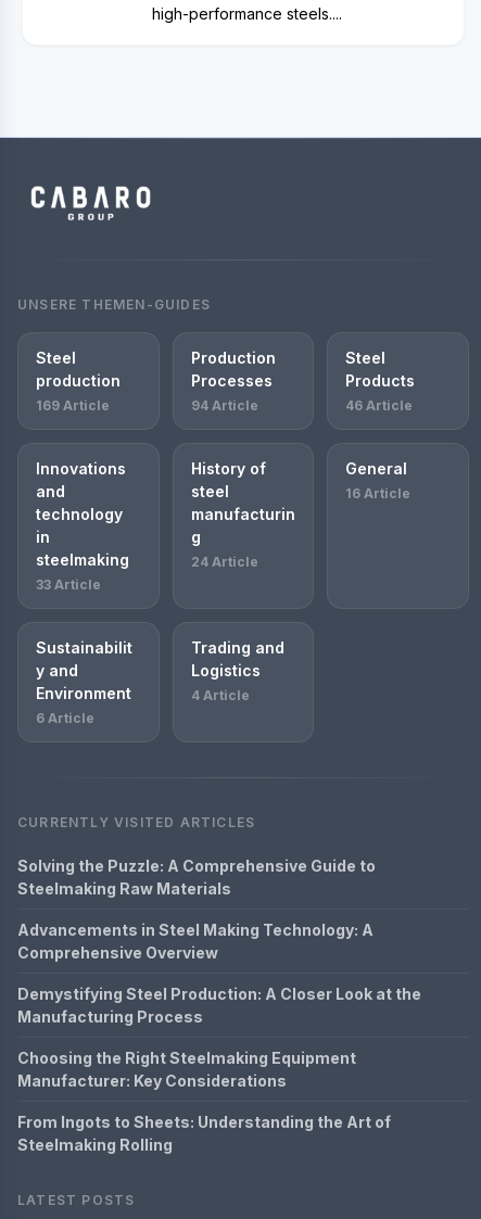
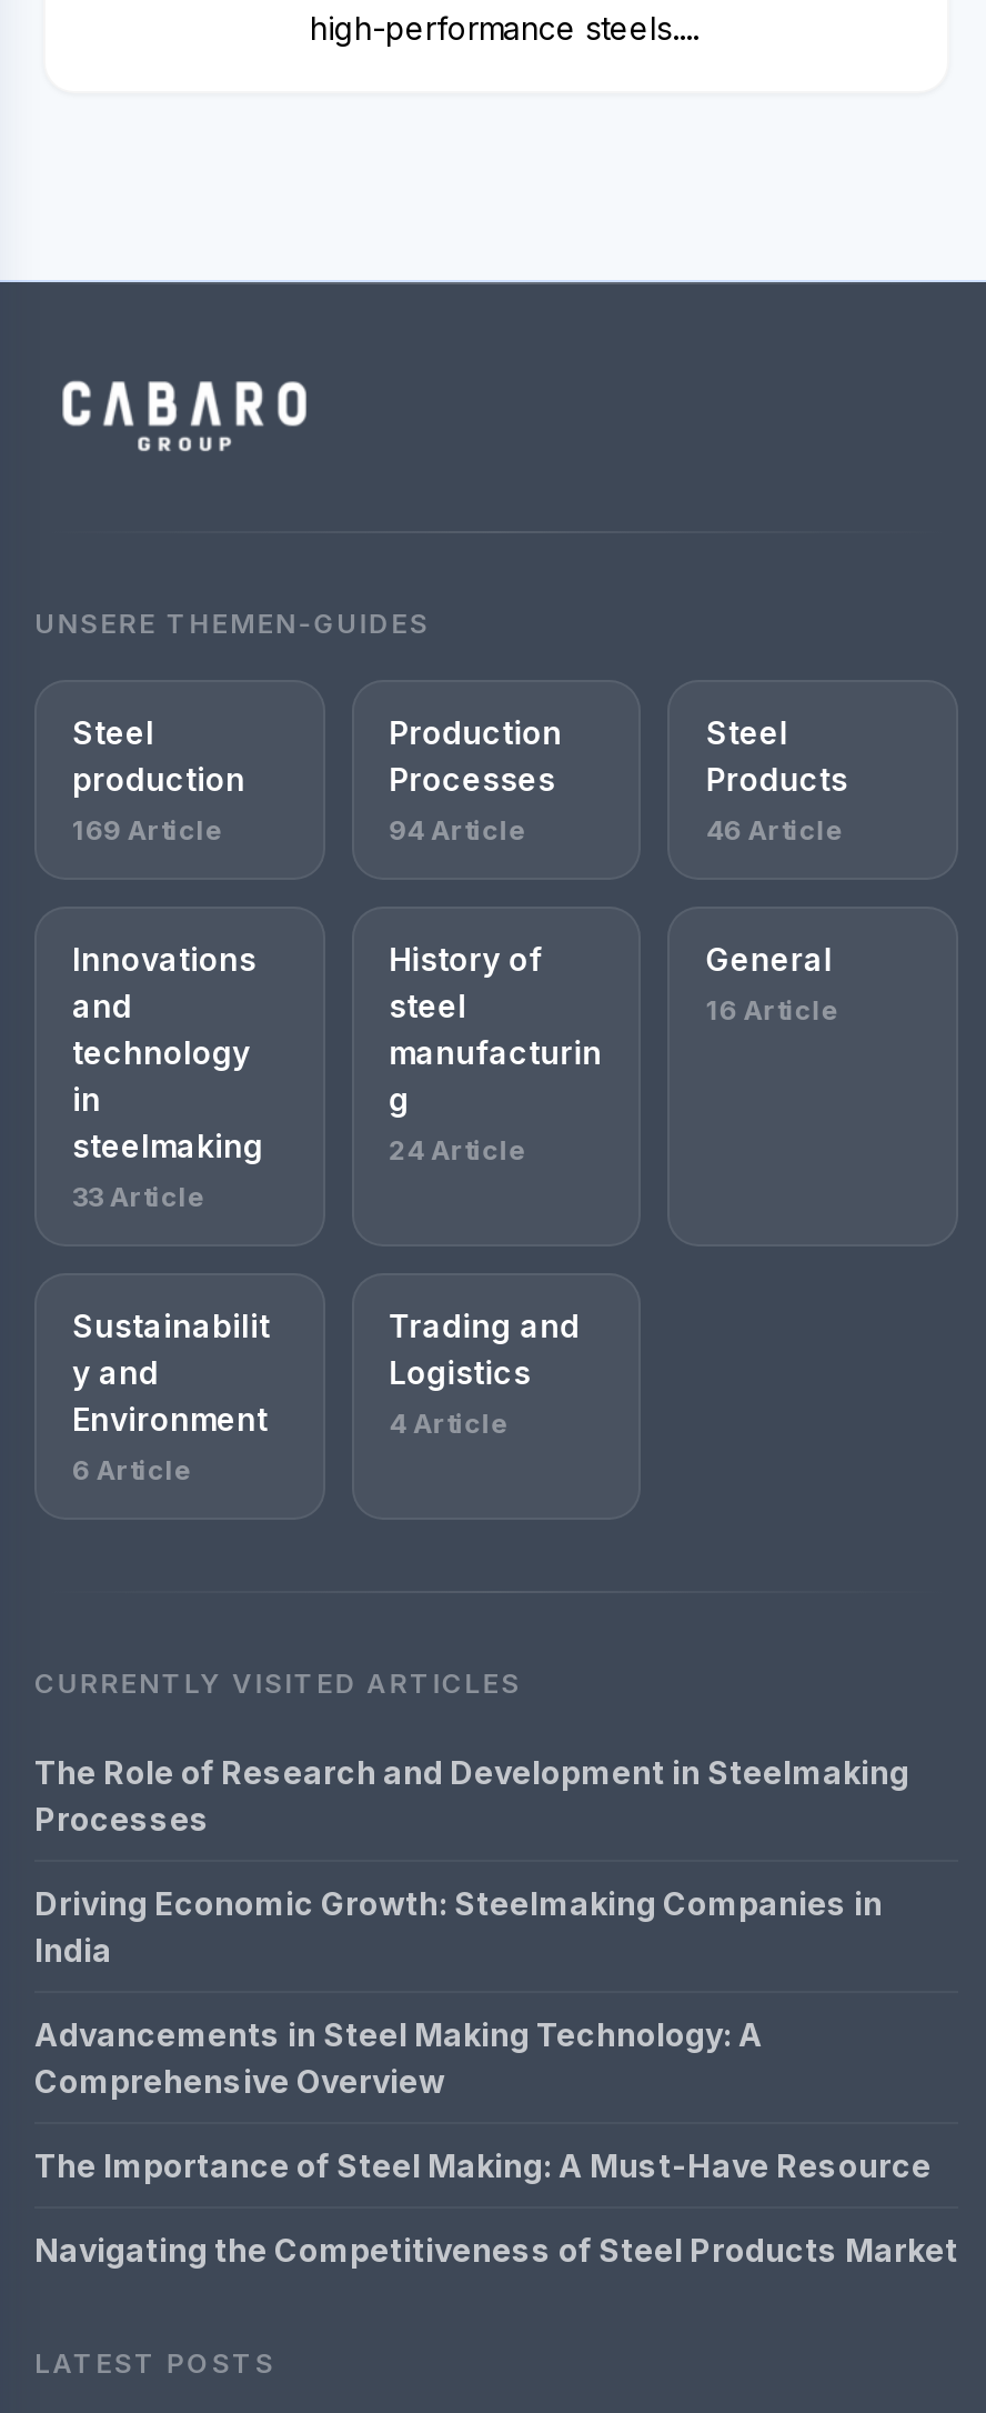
[17,856,376,898] Solving the Puzzle: A Comprehensive Guide to | Steelmaking Raw Materials -> [34,1753,909,1969] The Role of Research and Development in Steelmaking | Processes | Driving Economic Growth: Steelmaking Companies in | India
moved [17,920,374,962] -> [34,2015,763,2100]: Advancements in Steel Making Technology: A | Comprehensive Overview
[17,985,421,1154] Demystifying Steel Production: A Closer Look at the | Manufacturing Process | Choosing the Right Steelmaking Equipment | Manufacturer: Key Considerations | From Ingots to Sheets: Understanding the Art of | Steelmaking Rolling -> [34,2146,958,2269] The Importance of Steel Making: A Must-Have Resource | Navigating the Competitiveness of Steel Products Market

